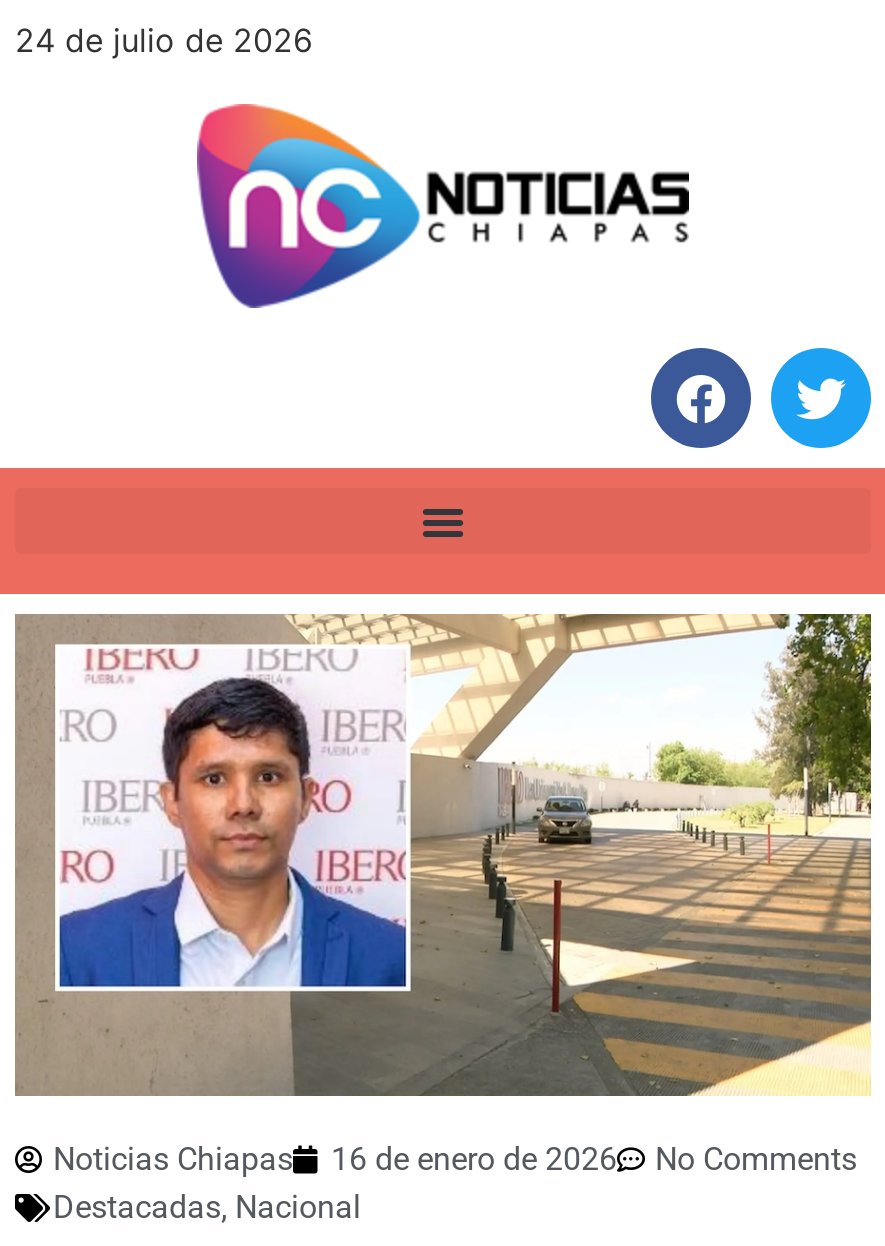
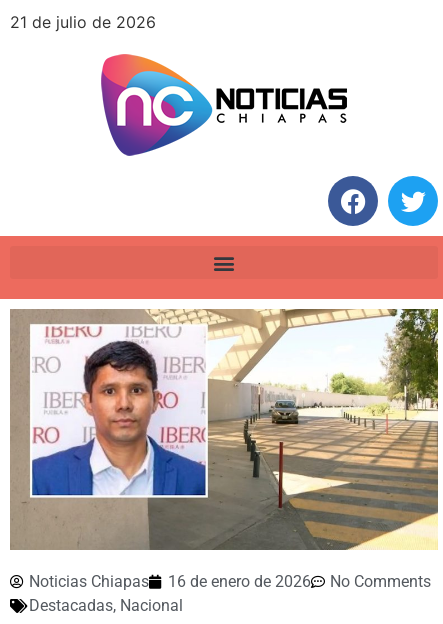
[15,20,313,60] 24 de julio de 2026 -> [10,12,156,32] 21 de julio de 2026

